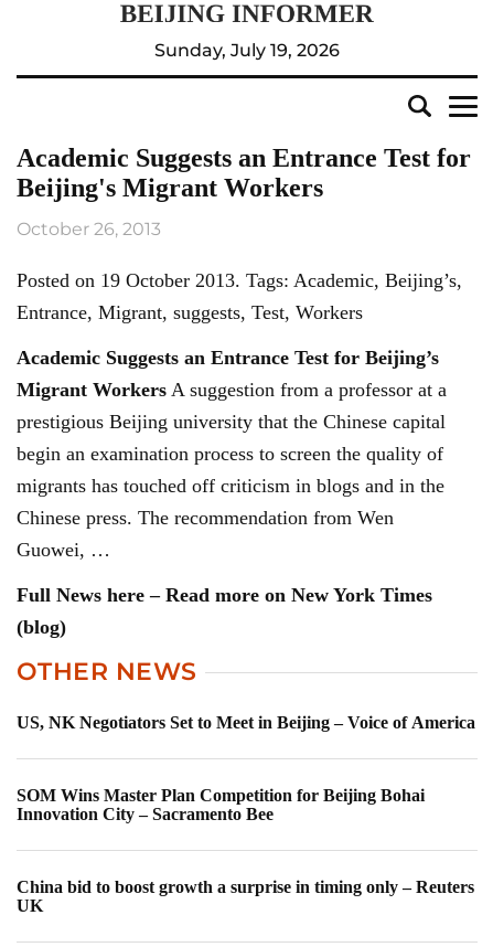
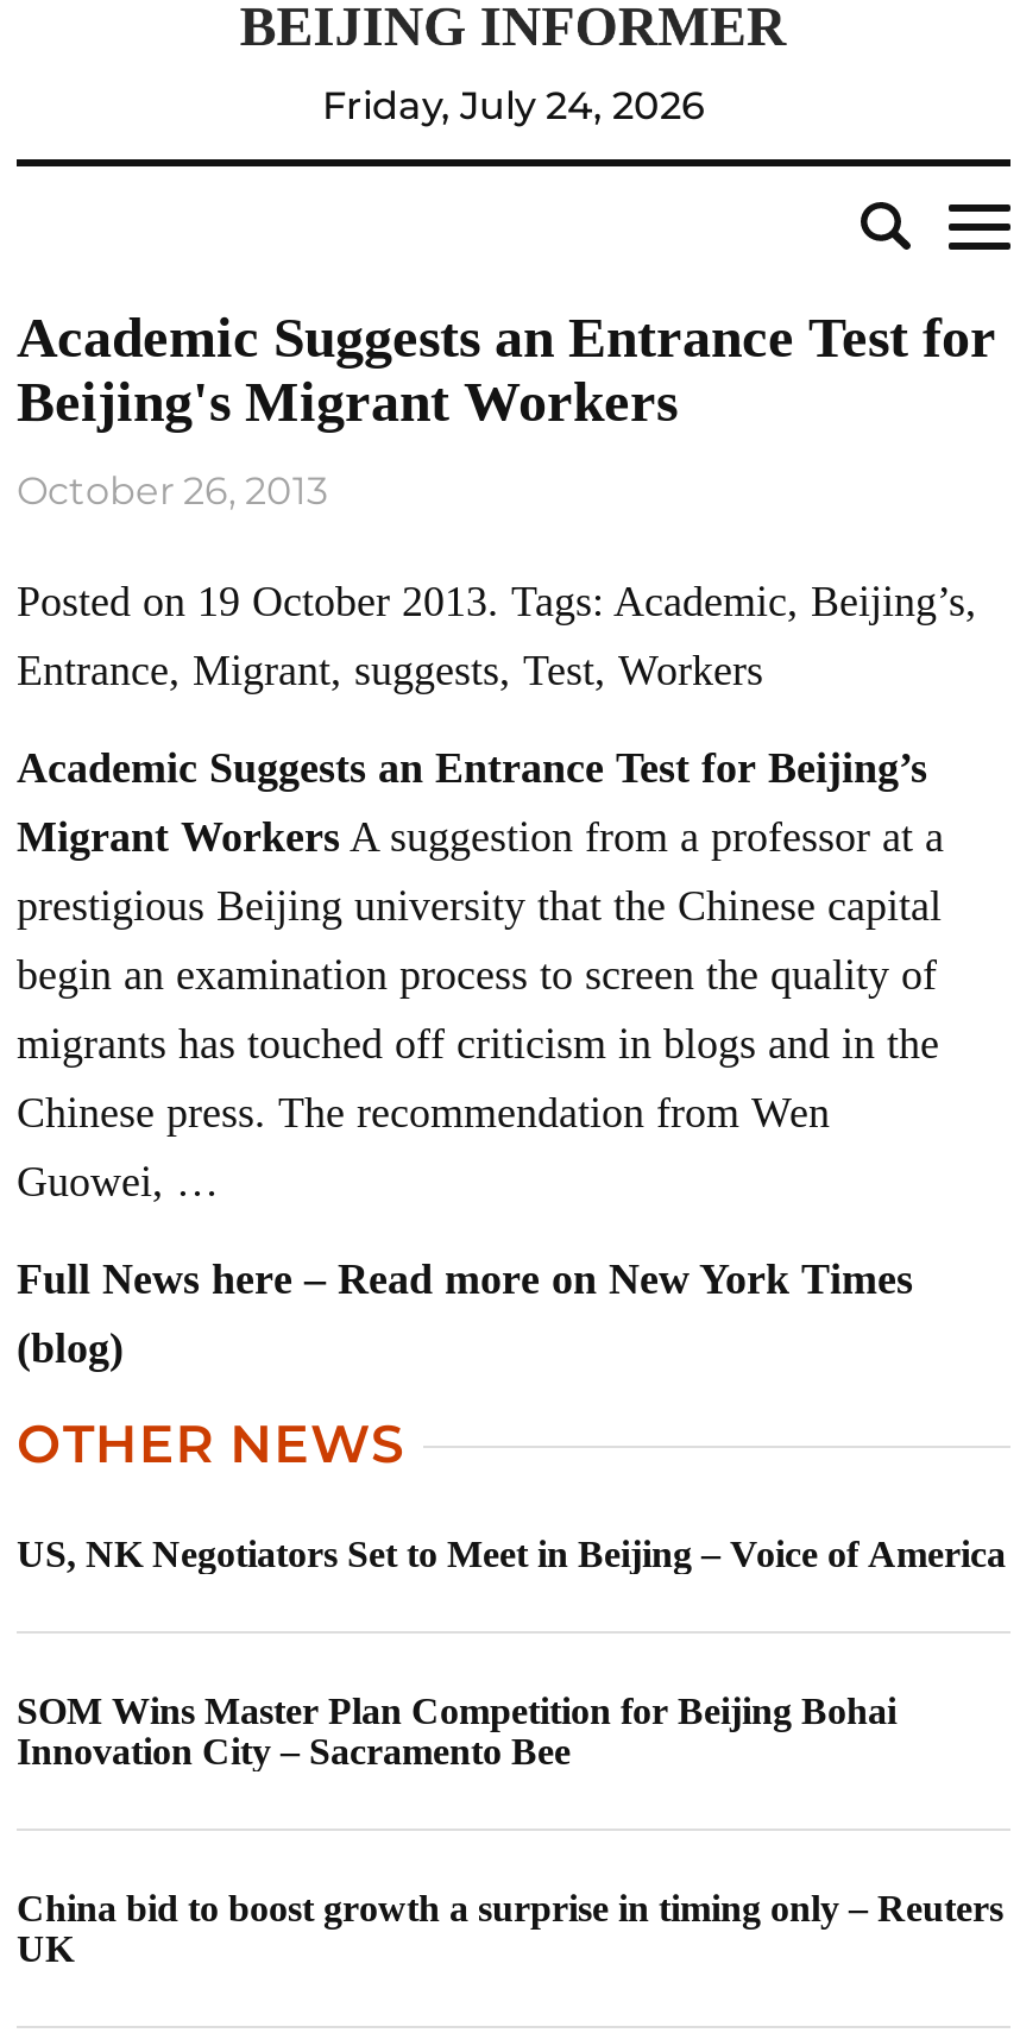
[154,40,340,60] Sunday, July 19, 2026 -> [322,83,705,128] Friday, July 24, 2026

